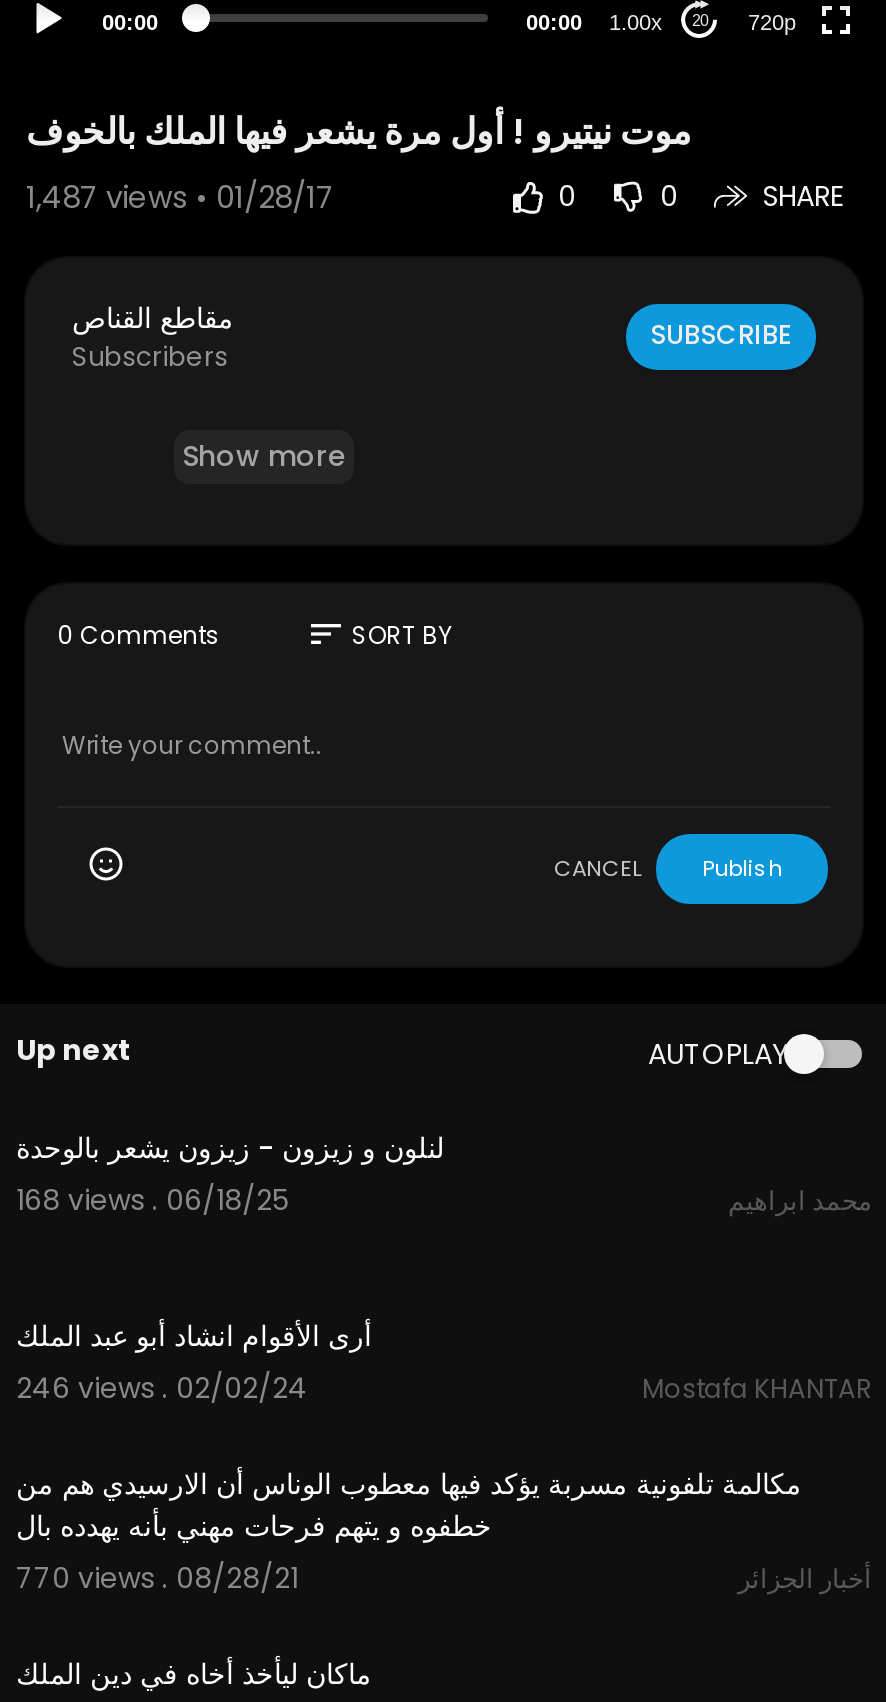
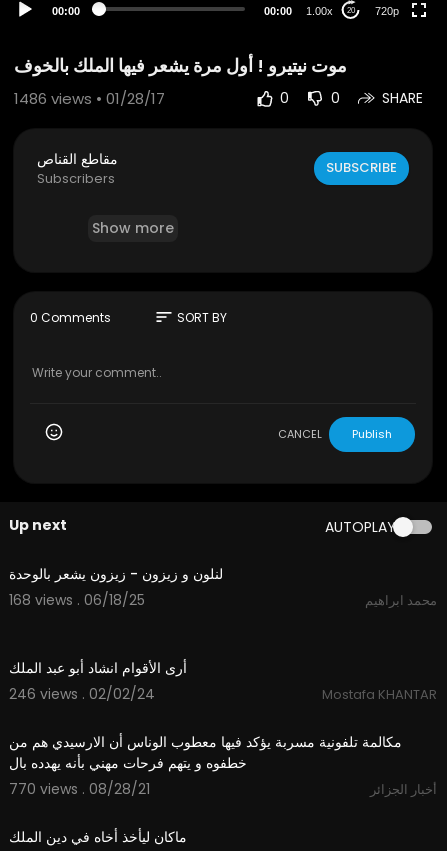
[26,175,334,217] 1,487 views • 01/28/17 -> [14,87,165,108] 1486 views • 01/28/17

